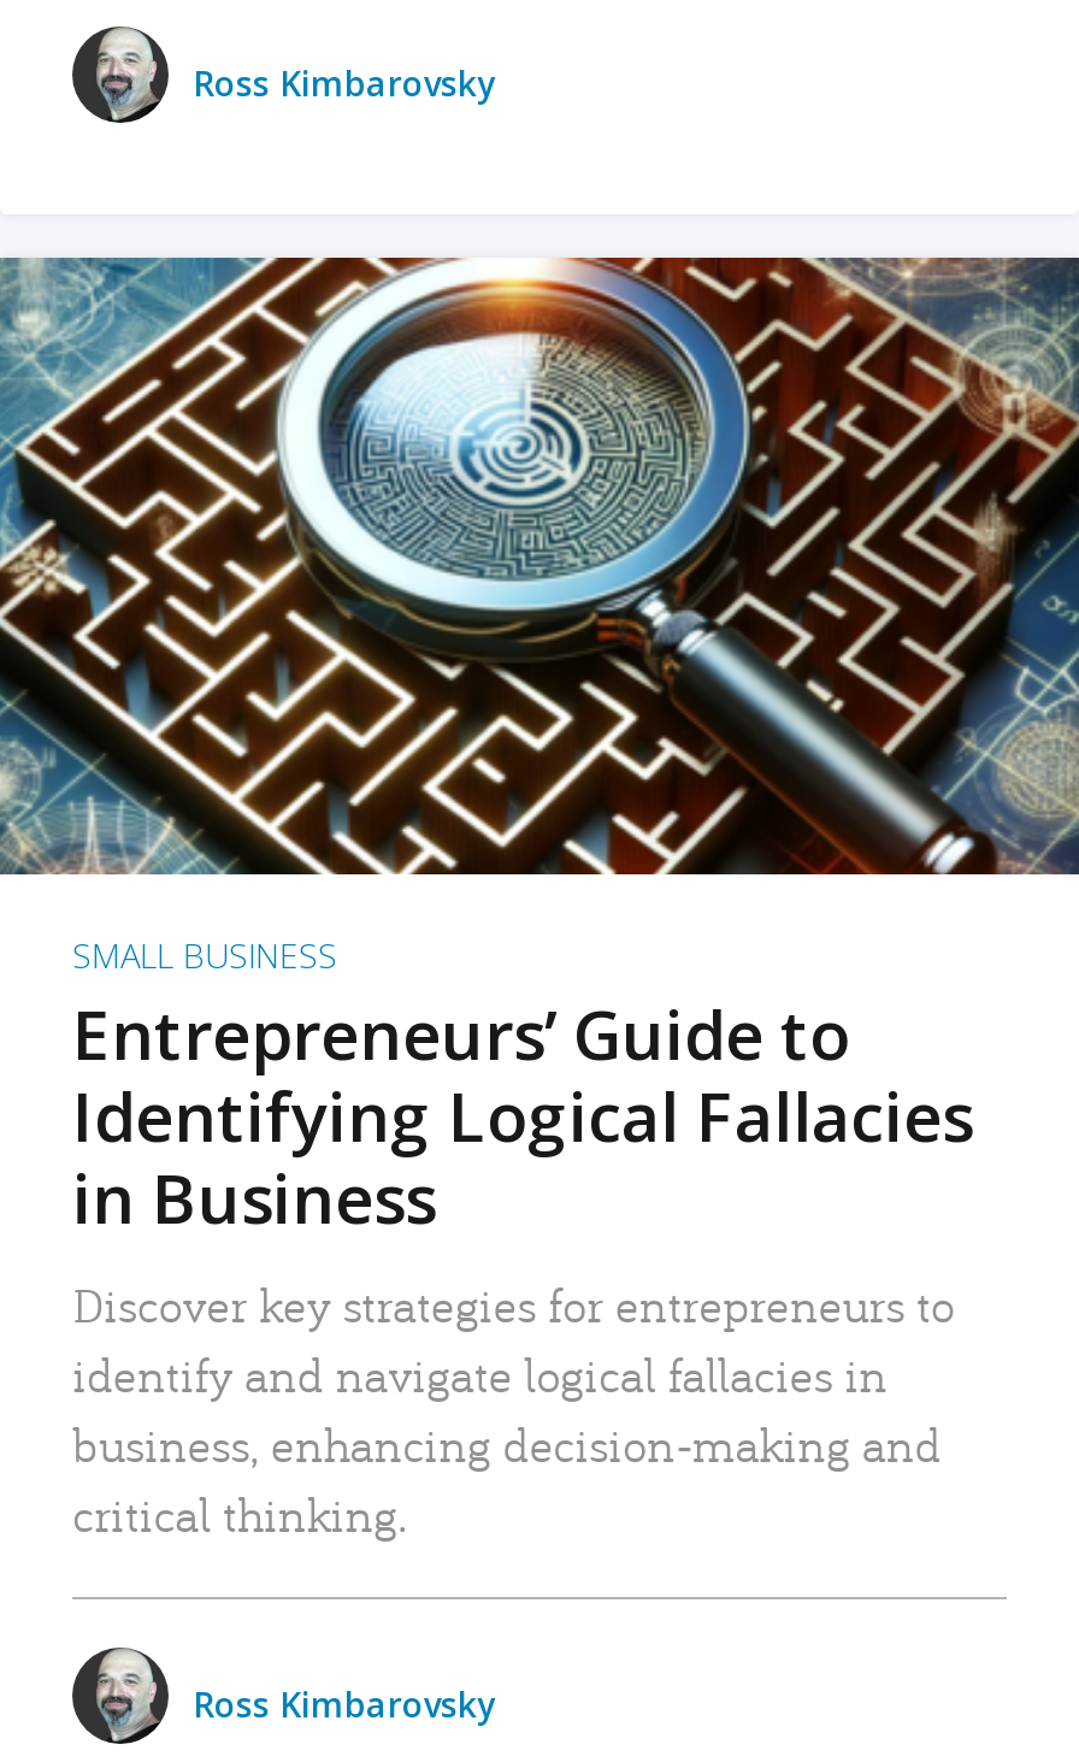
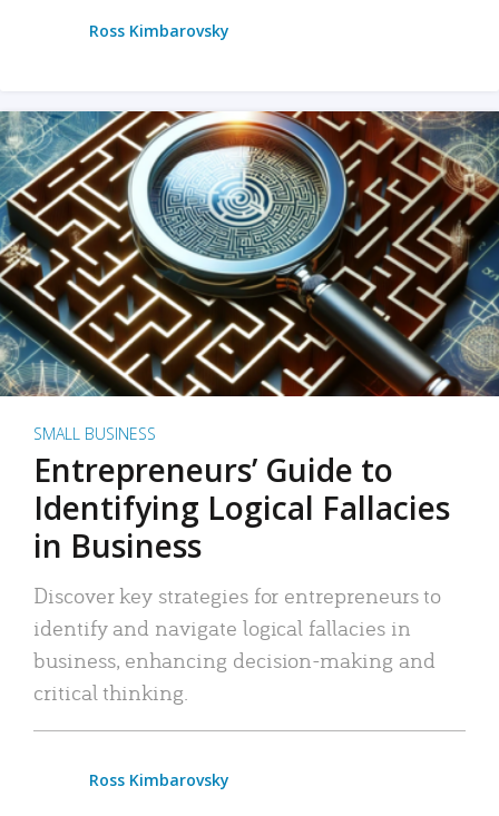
[70,24,171,125] [image] -> none
[70,1645,171,1746] [image] -> none

